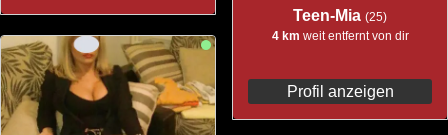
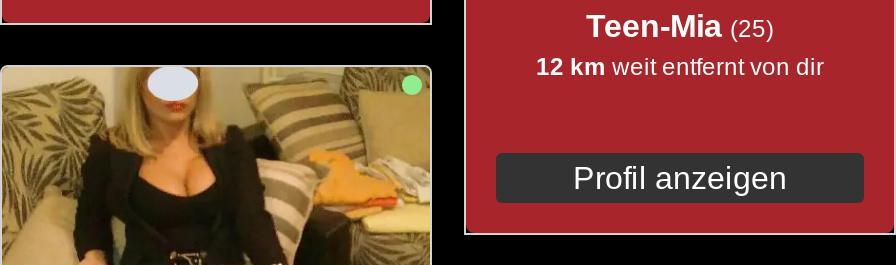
[271,29,408,43] 4 km weit entfernt von dir -> [536,54,824,82] 12 km weit entfernt von dir

